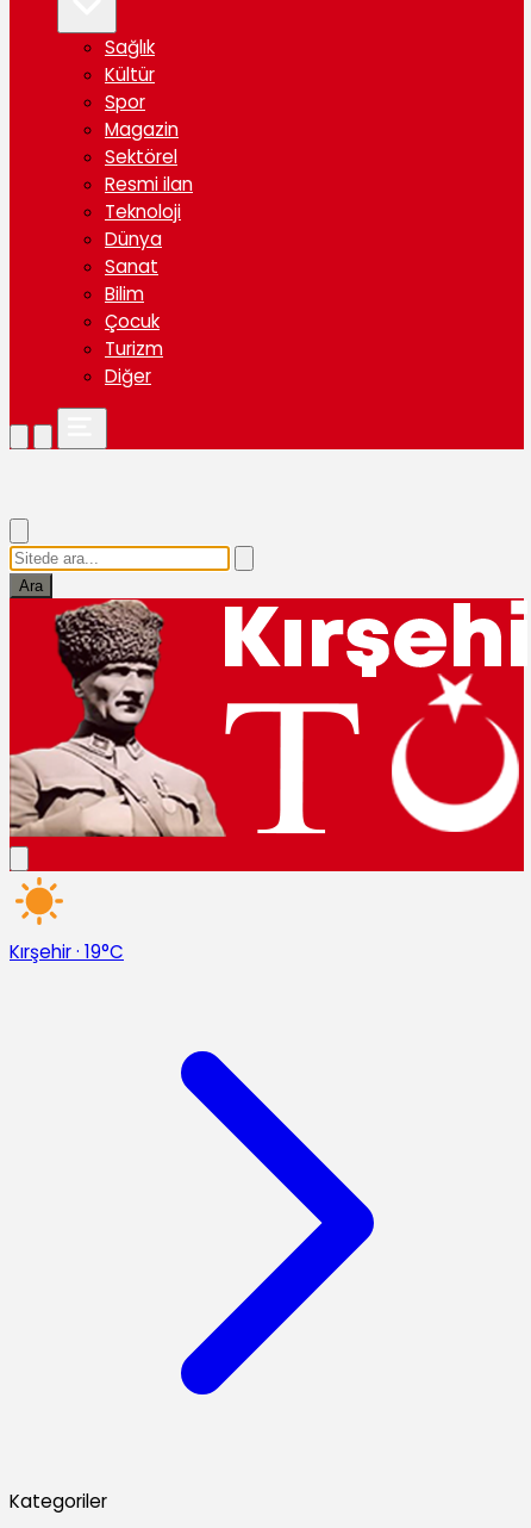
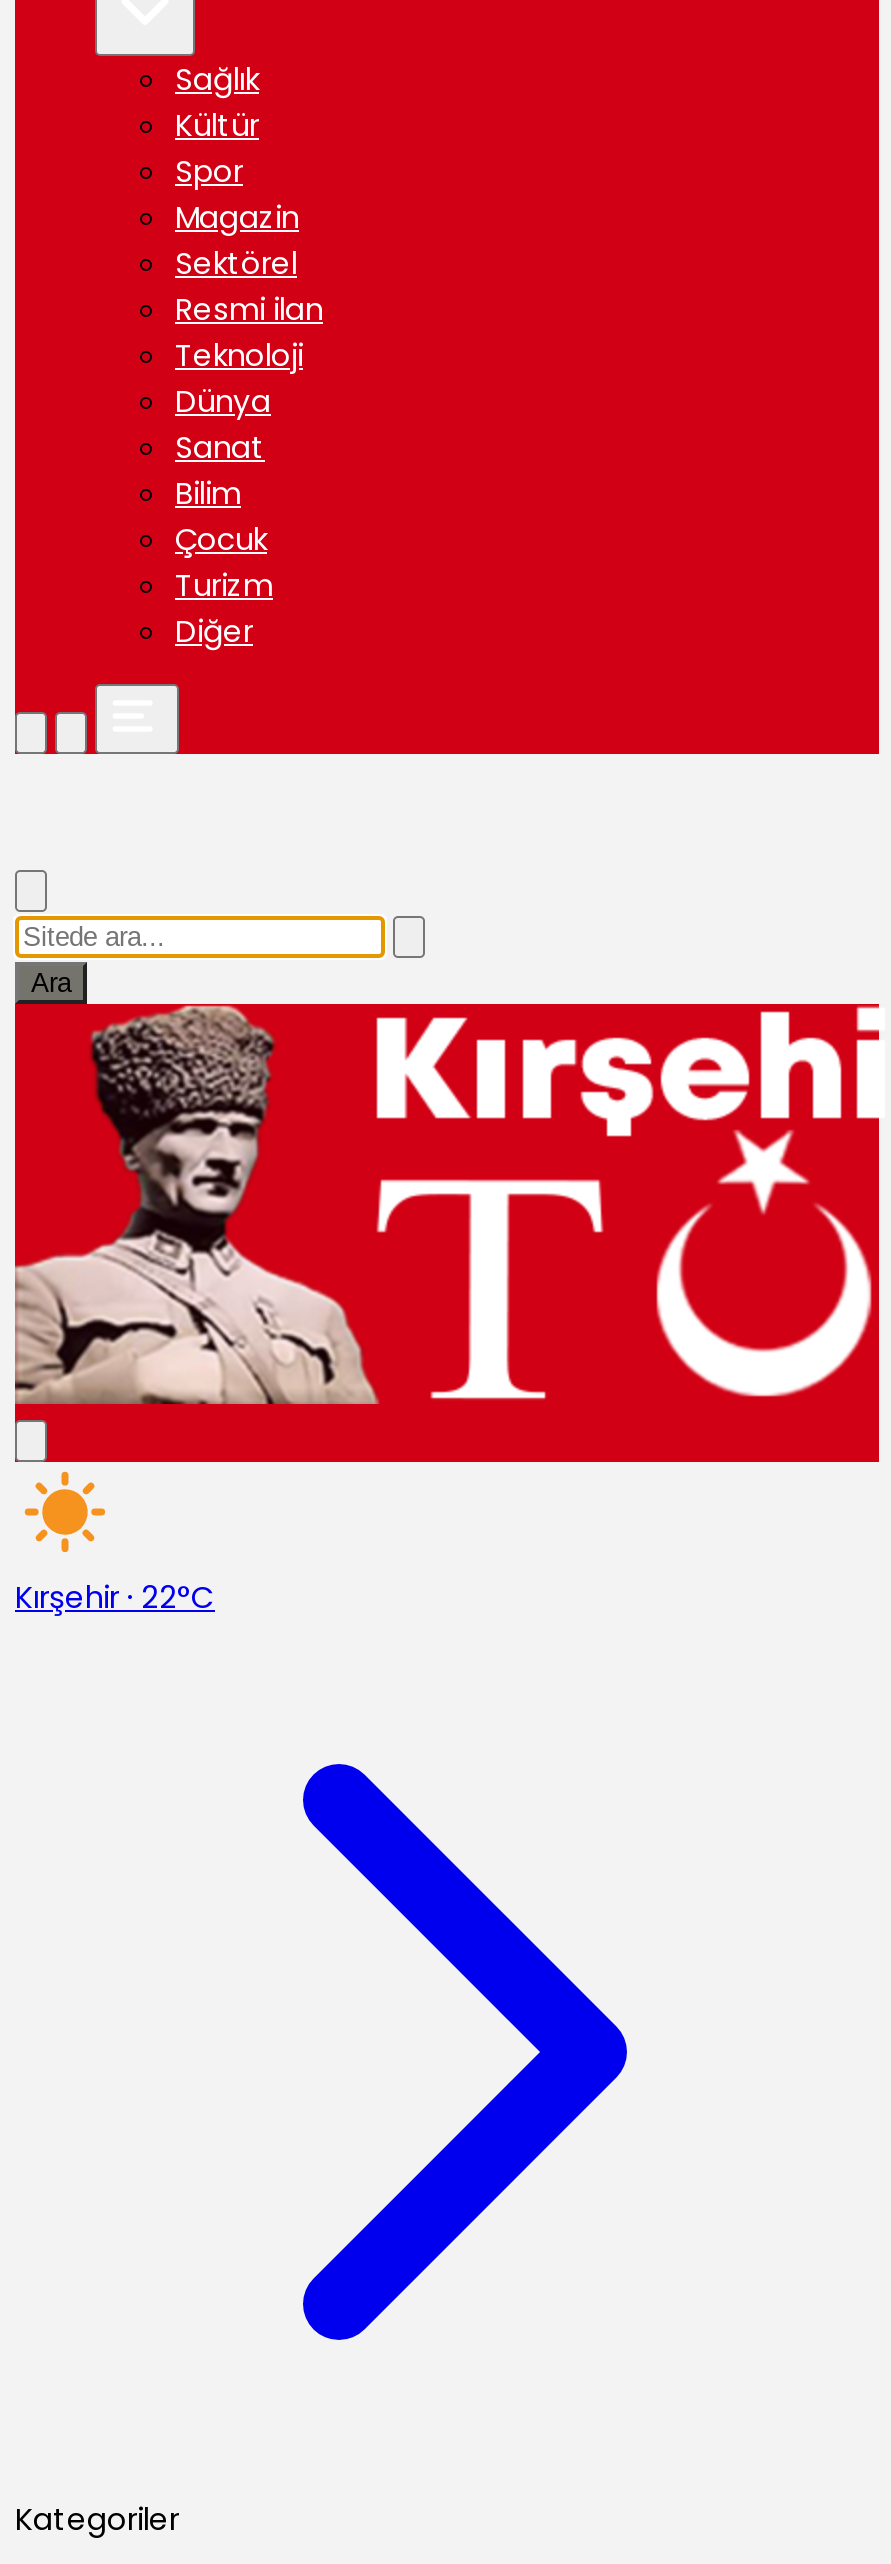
[10,940,124,965] Kırşehir · 19°C -> [15,1577,215,1619] Kırşehir · 22°C

